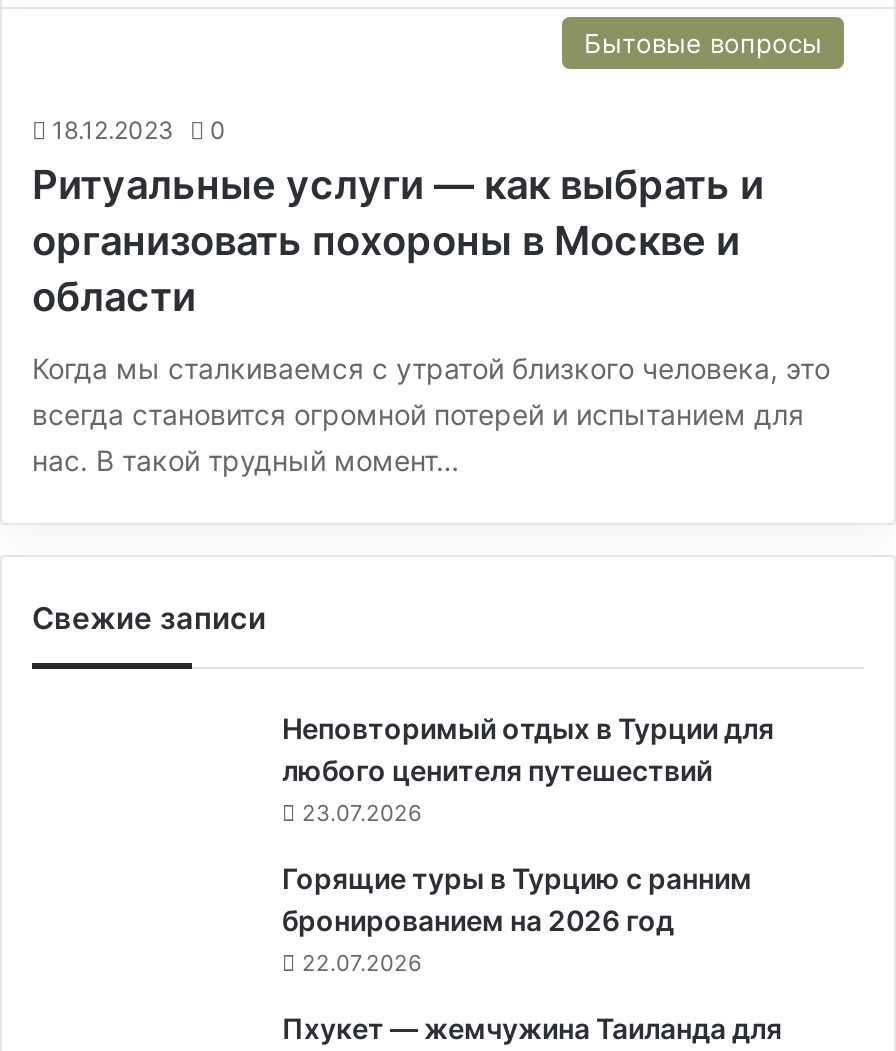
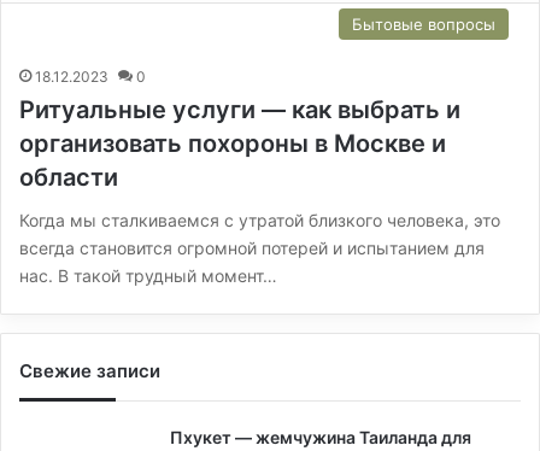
[282,711,774,977] Неповторимый отдых в Турции для | любого ценителя путешествий | 23.07.2026 | Горящие туры в Турцию с ранним | бронированием на 2026 год | 22.07.2026 -> none

